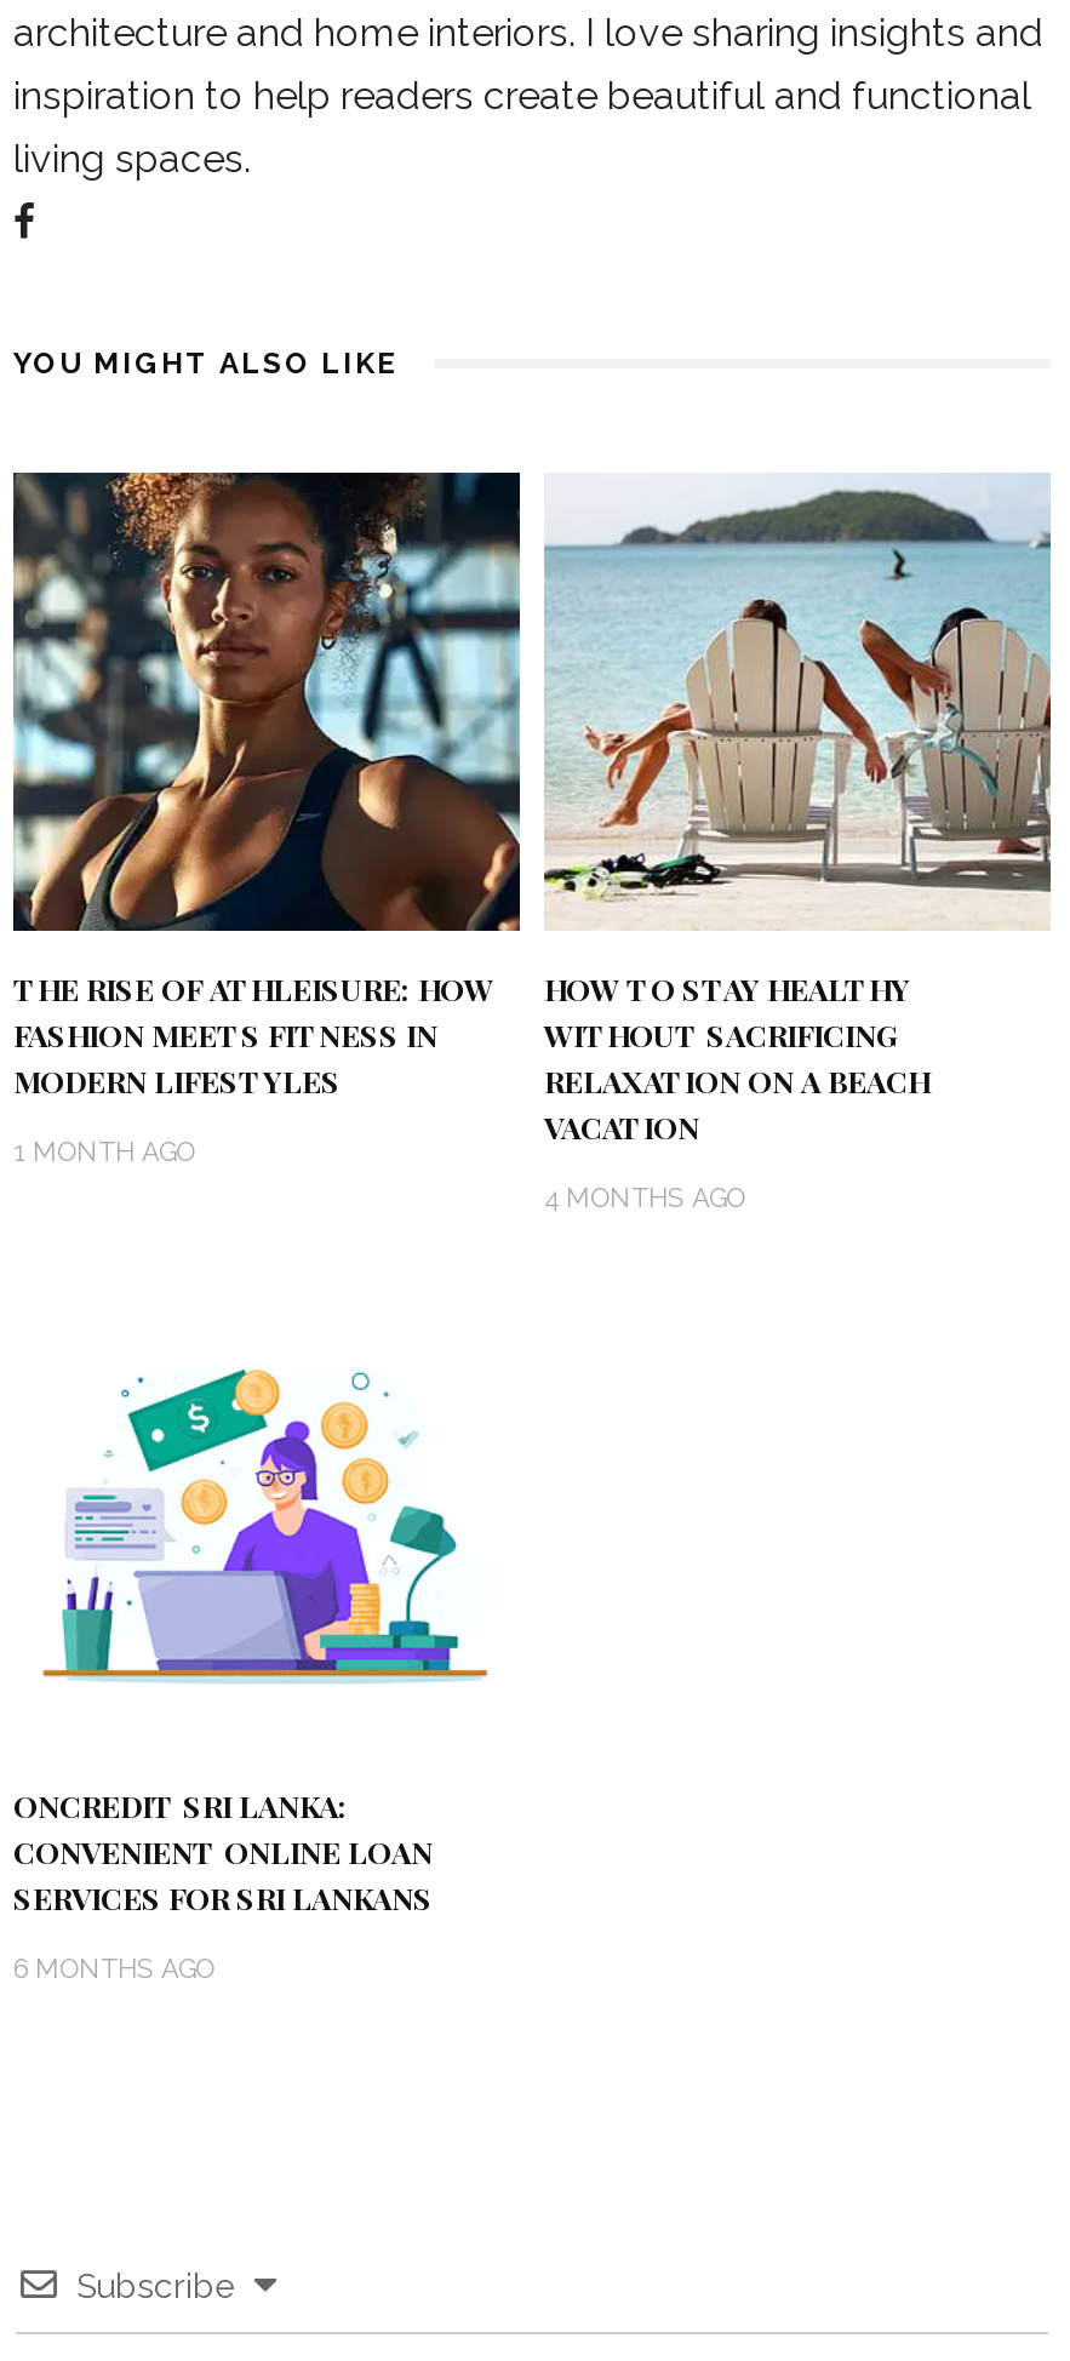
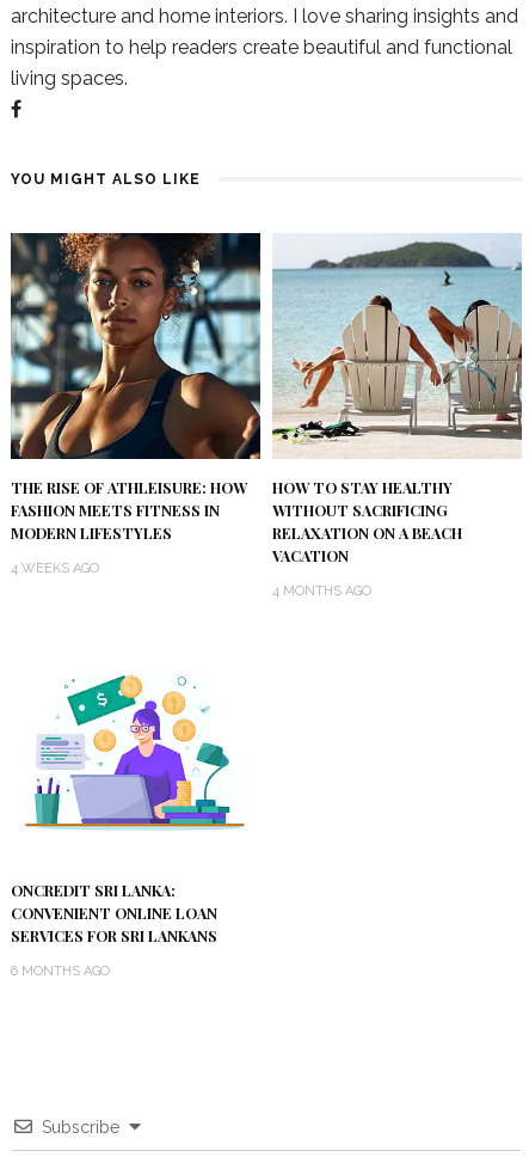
[13,1136,195,1167] 1 MONTH AGO -> [11,560,99,576] 4 WEEKS AGO

